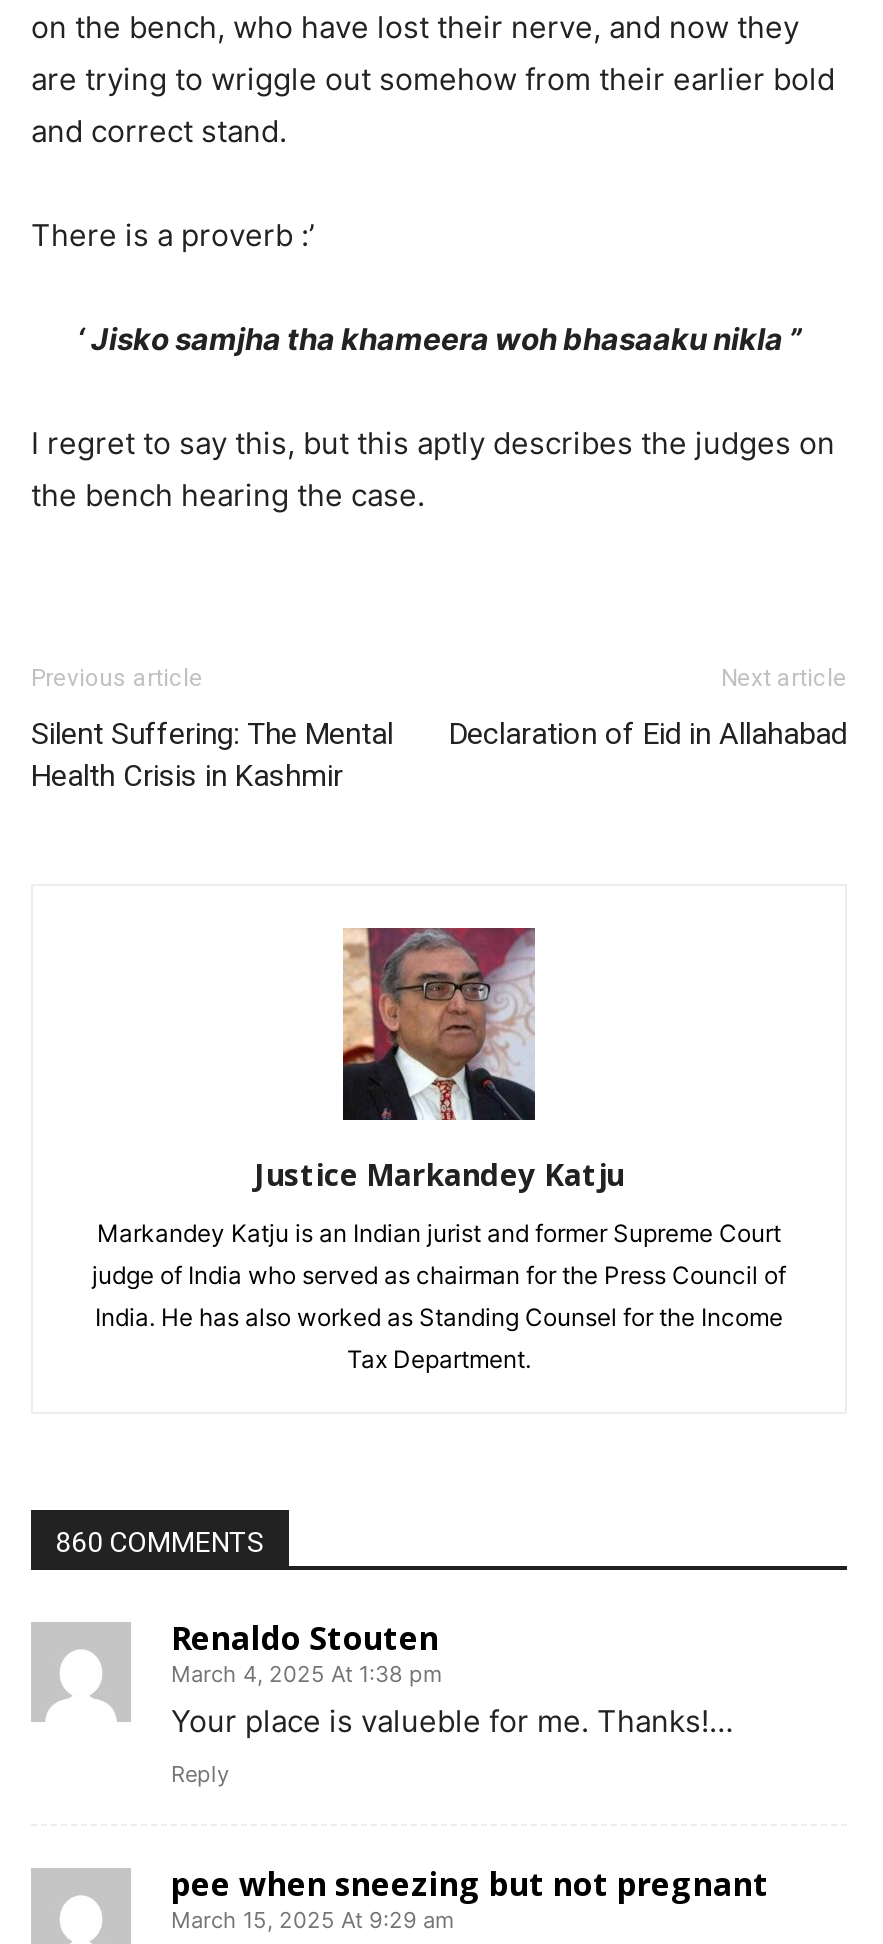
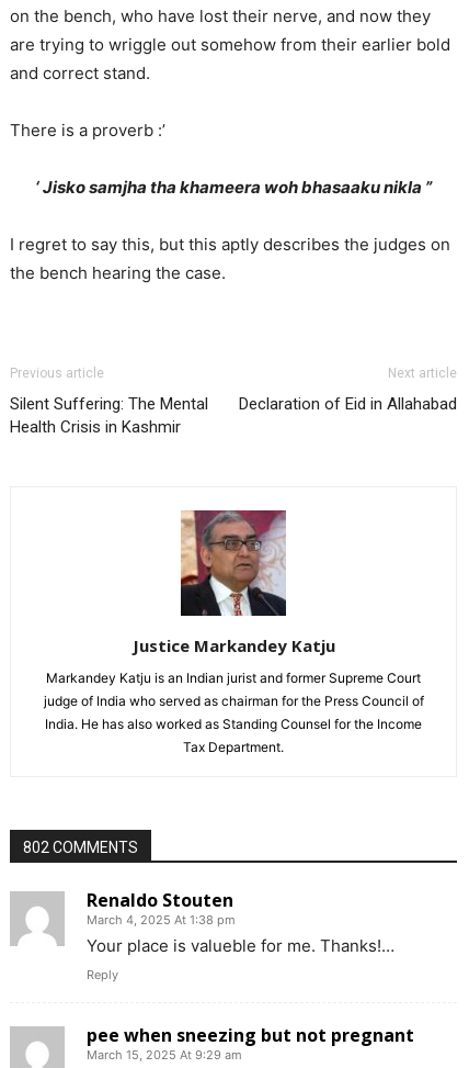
[55,1527,265,1559] 860 COMMENTS -> [23,839,138,857] 802 COMMENTS

